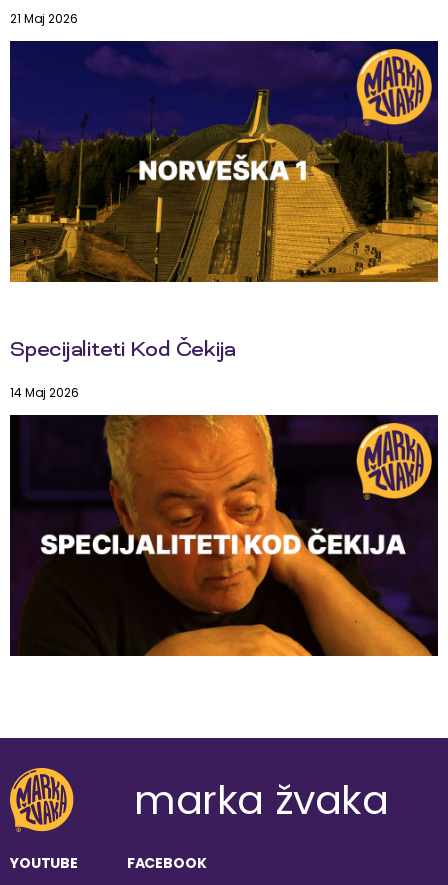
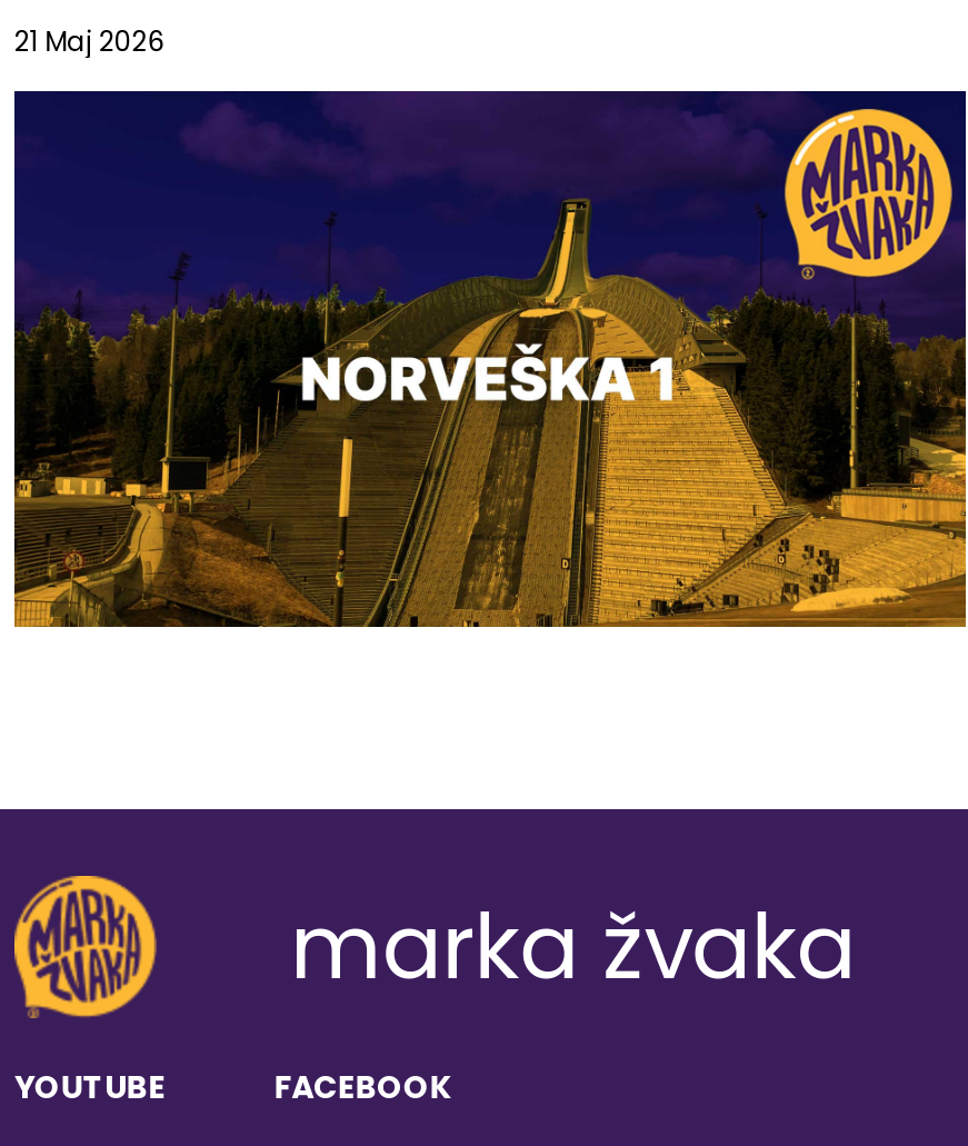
[10,337,236,401] Specijaliteti Kod Čekija | 14 Maj 2026 -> none
[9,414,439,657] [image] -> none

